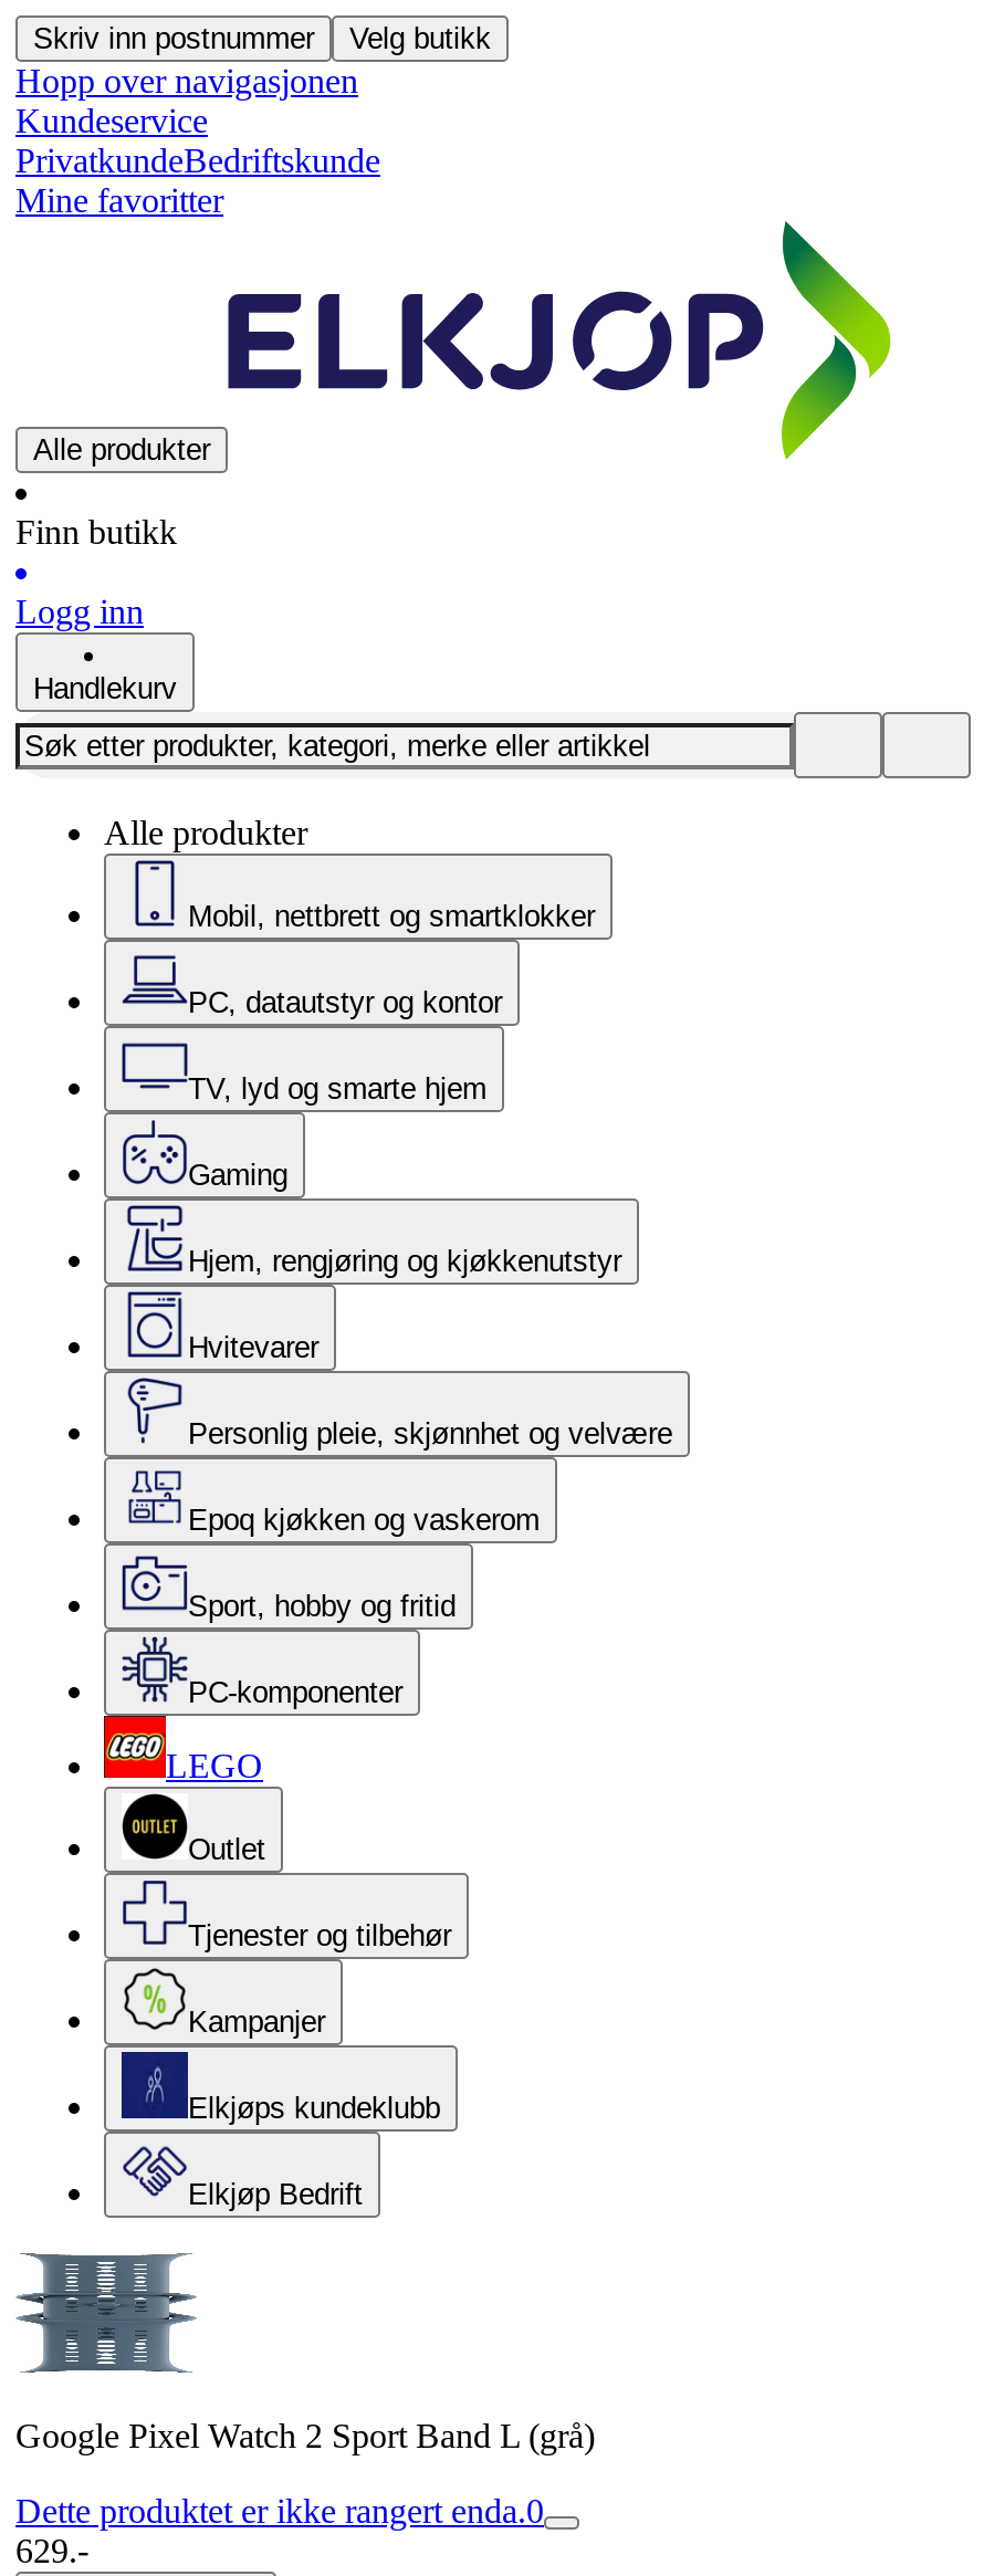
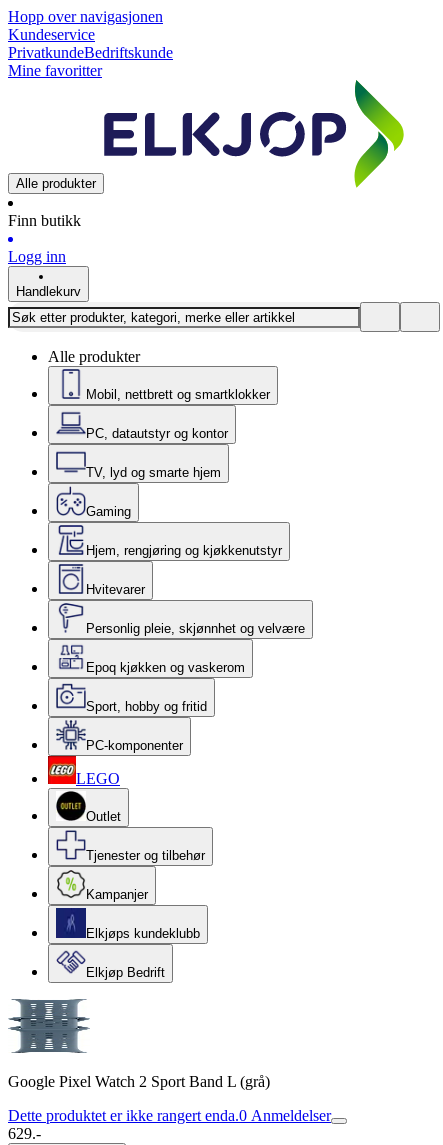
[33,22,491,55] Skriv inn postnummer | Velg butikk -> none
[15,2492,544,2530] Dette produktet er ikke rangert enda.0 -> [8,1107,331,1124] Dette produktet er ikke rangert enda.0 Anmeldelser

